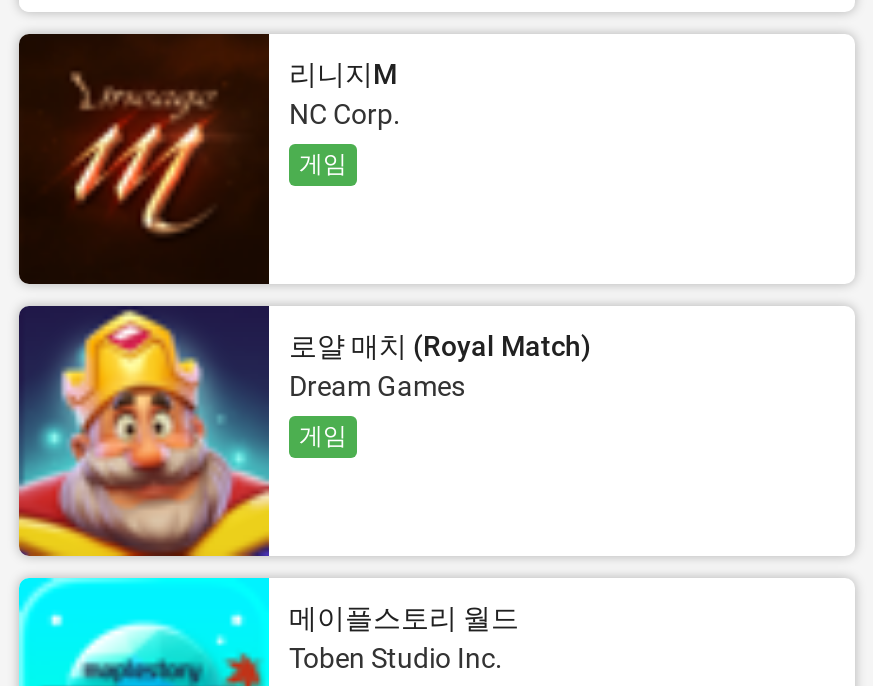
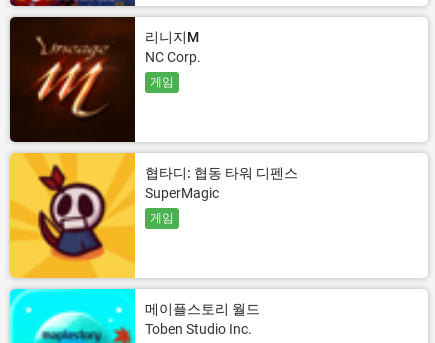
[17,304,591,558] [image] | 로얄 매치 (Royal Match) | Dream Games -> [9,152,298,279] [image] | 협타디: 협동 타워 디펜스 | SuperMagic

